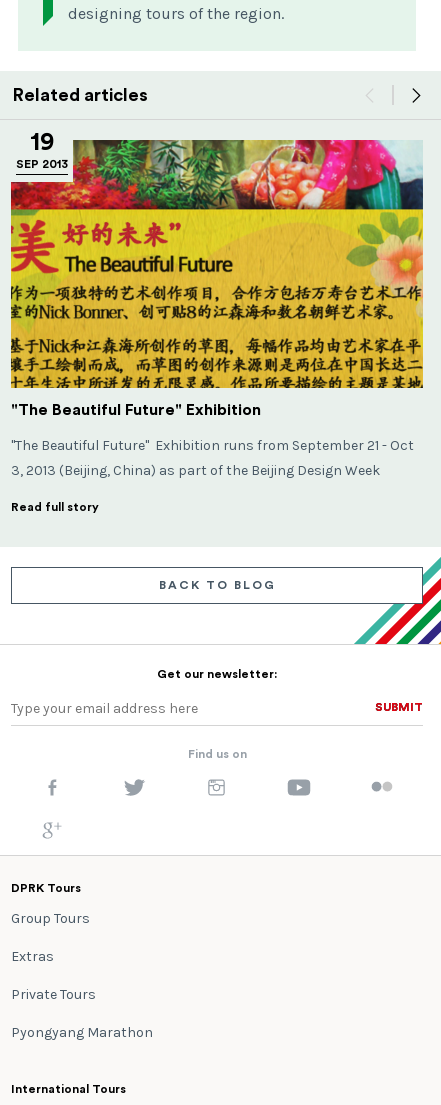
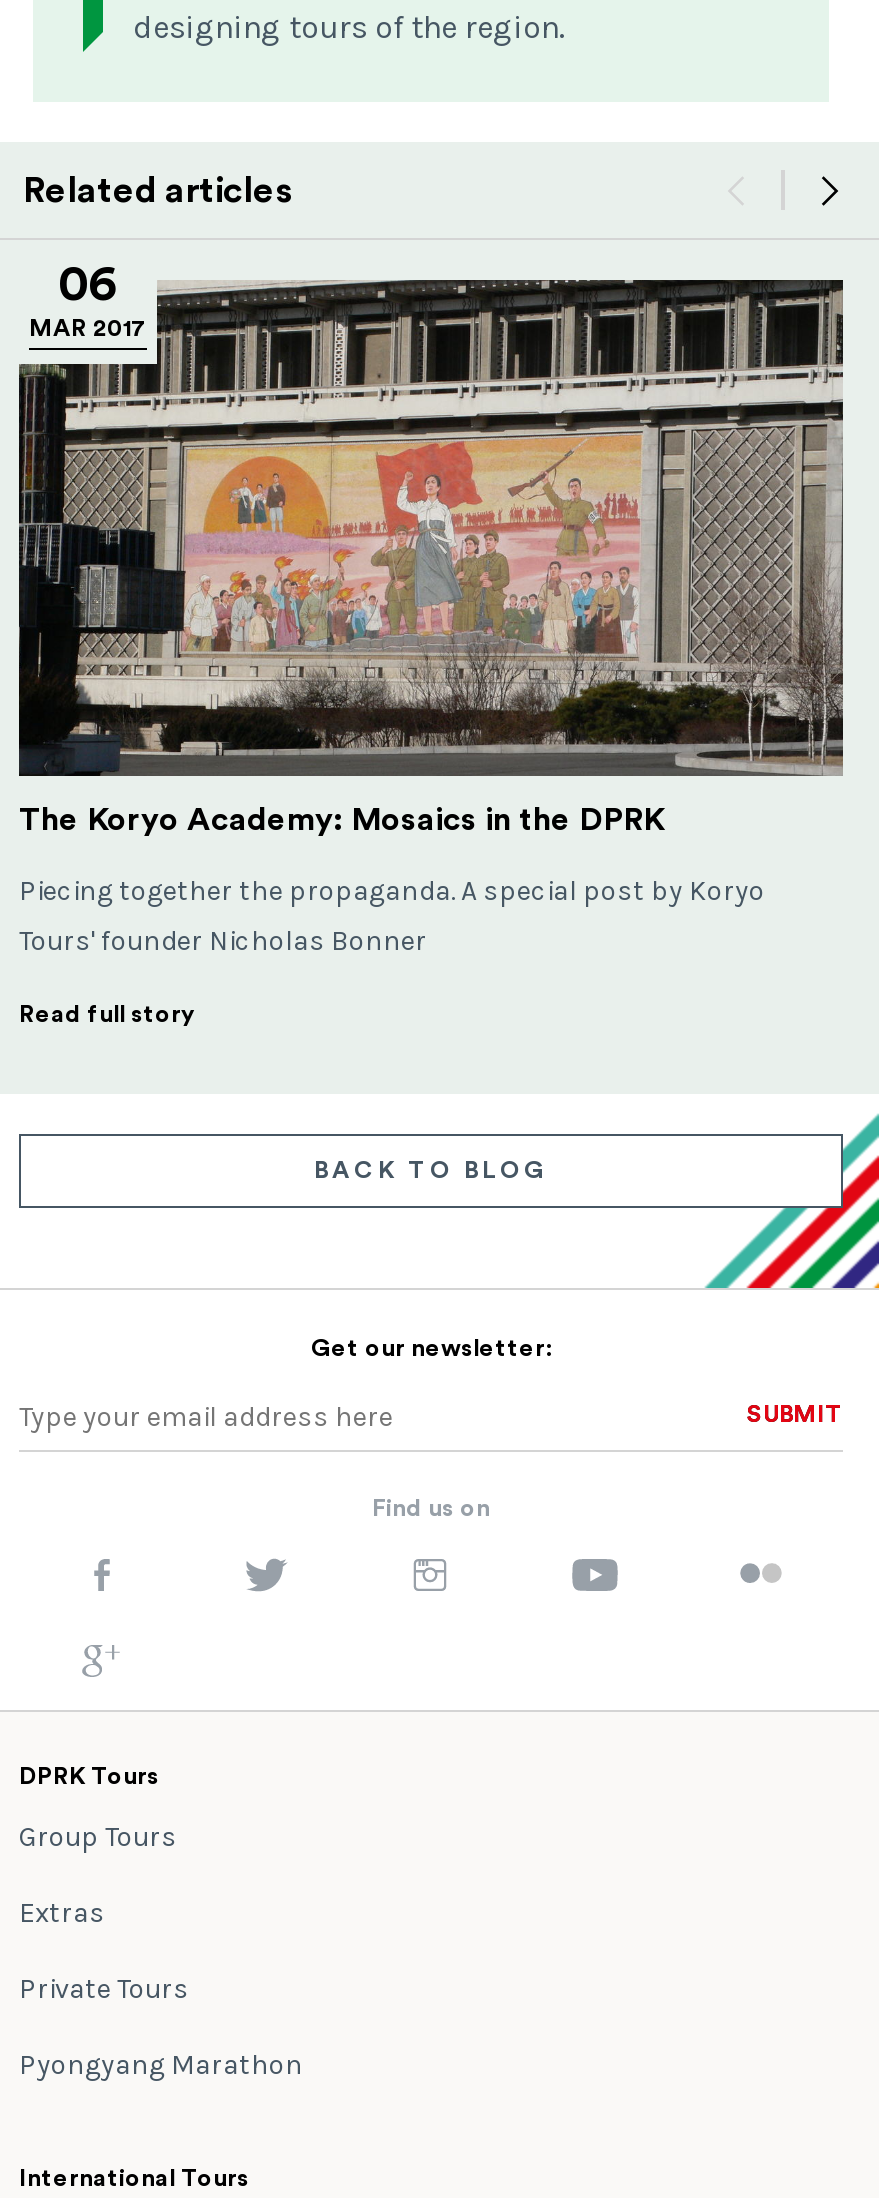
[10,130,424,389] [image] | 19 | SEP 2013 -> [17,261,845,778] [image] | 06 | MAR 2017
[11,402,261,418] "The Beautiful Future" Exhibition -> [19,803,665,835] The Koryo Academy: Mosaics in the DPRK
[11,437,414,454] "The Beautiful Future" Exhibition runs from September 21 - Oct -> [19,873,765,907] Piecing together the propaganda. A special post by Koryo
[11,462,380,479] 3, 2013 (Beijing, China) as part of the Beijing Design Week -> [19,923,427,957] Tours' founder Nicholas Bonner

